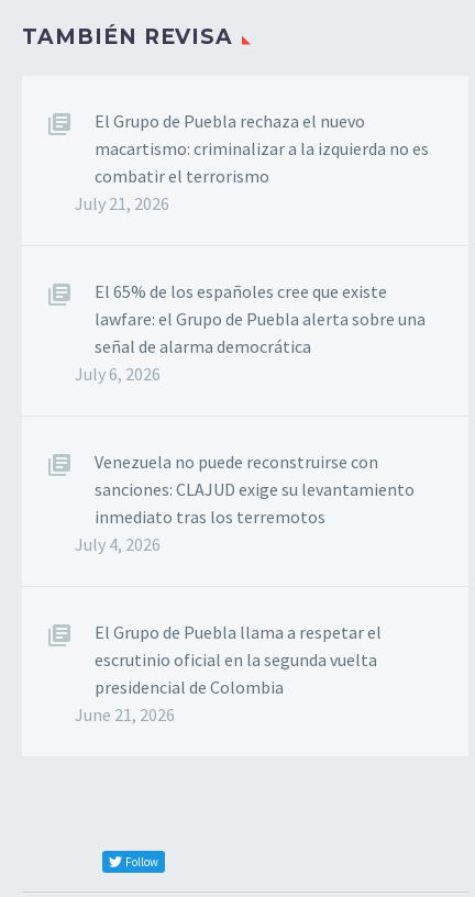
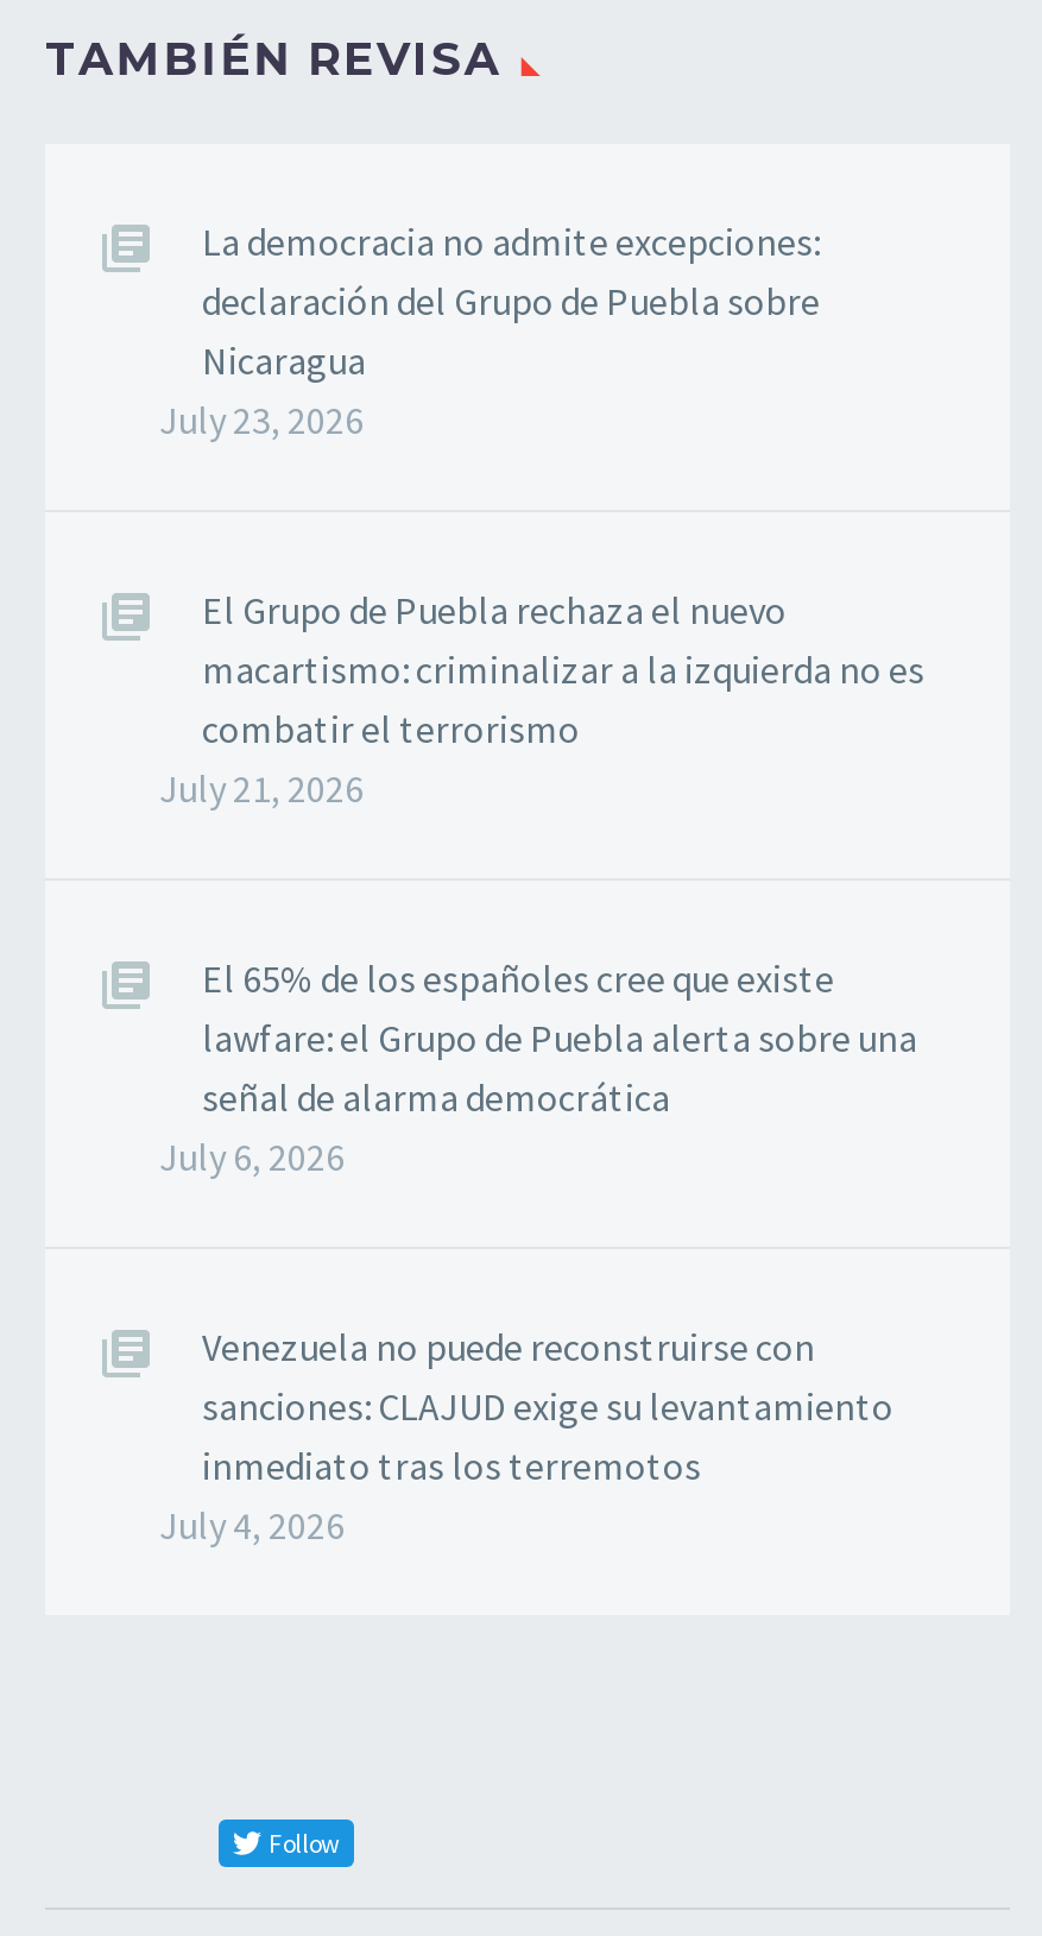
none -> [159,218,820,444] La democracia no admite excepciones: | declaración del Grupo de Puebla sobre | Nicaragua | July 23, 2026
moved [75,110,429,555] -> [159,586,924,1549]: El Grupo de Puebla rechaza el nuevo | macartismo: criminalizar a la izquierda no es | combatir el terrorismo | ... | inmediato tras los terremotos | July 4, 2026
[75,621,382,726] El Grupo de Puebla llama a respetar el | escrutinio oficial en la segunda vuelta | presidencial de Colombia | June 21, 2026 -> none

